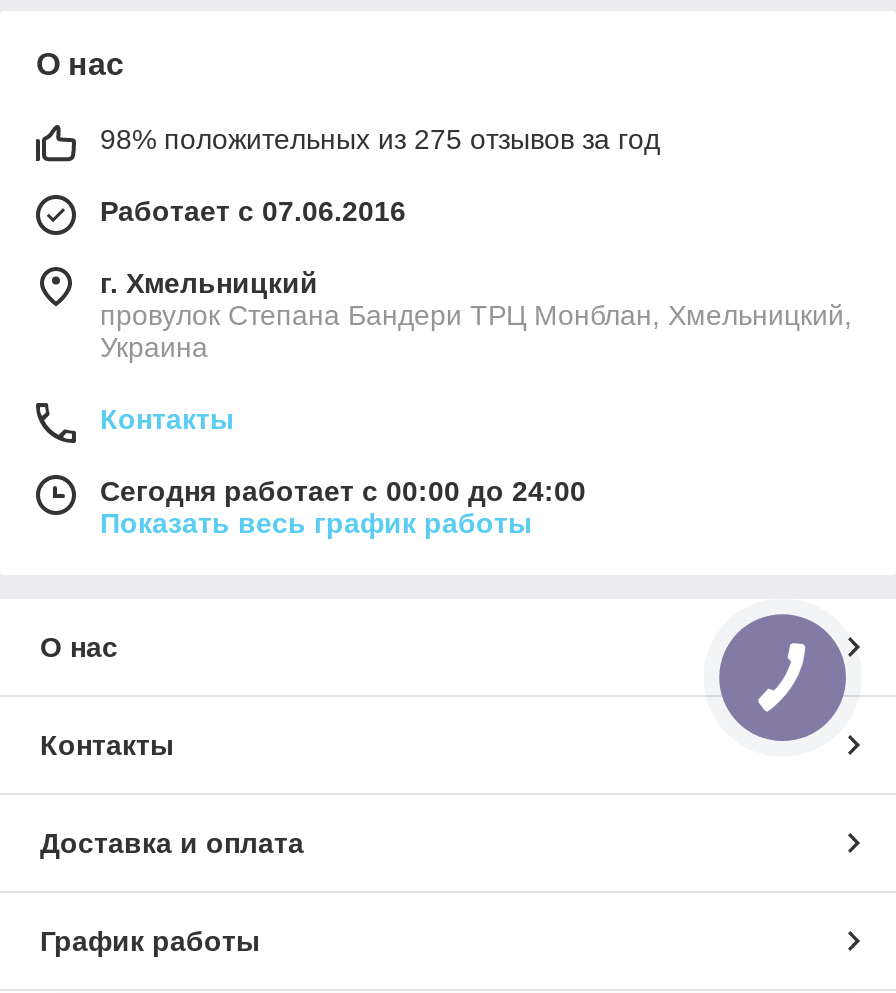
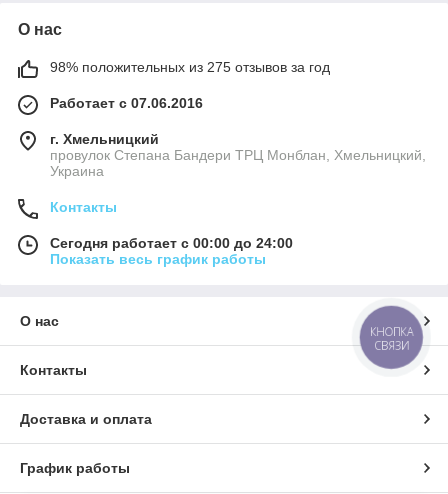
none -> [370,324,413,353] КНОПКА | СВЯЗИ

